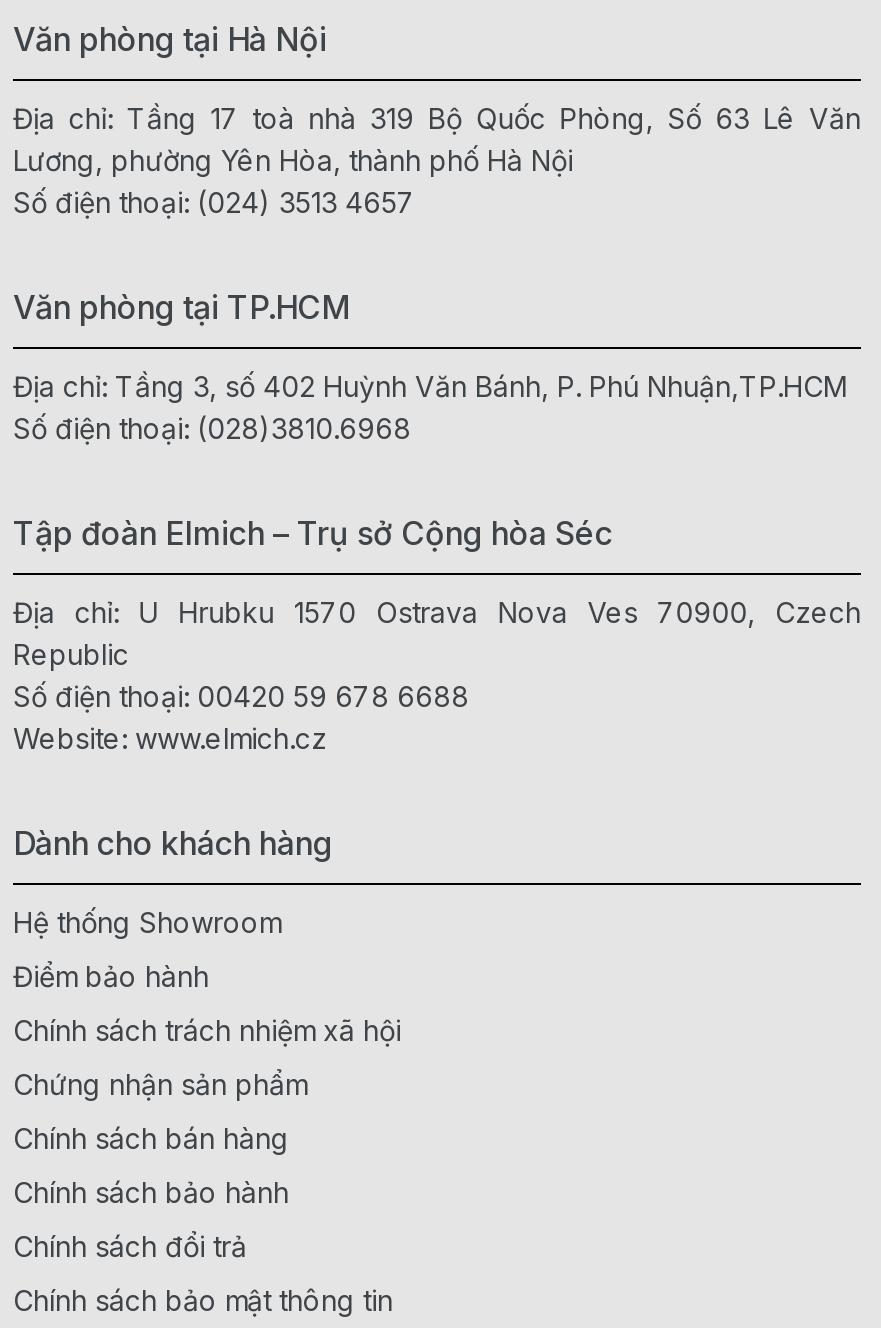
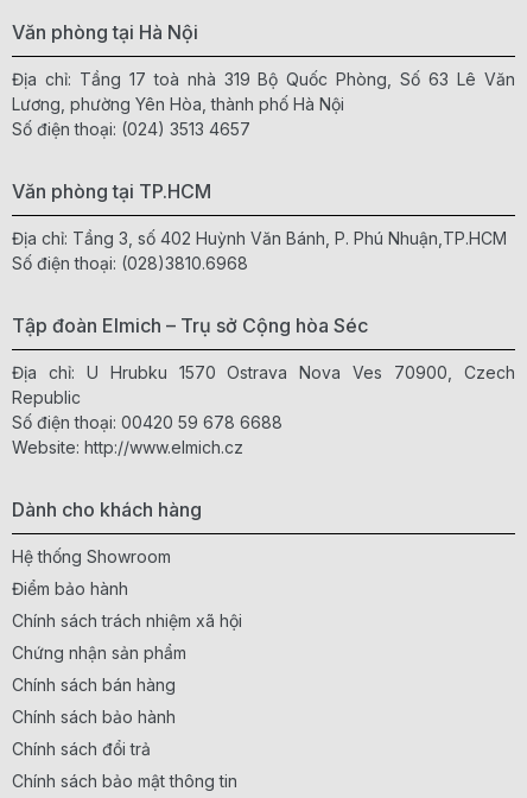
[13,721,327,755] Website: www.elmich.cz -> [12,437,243,457] Website: http://www.elmich.cz

